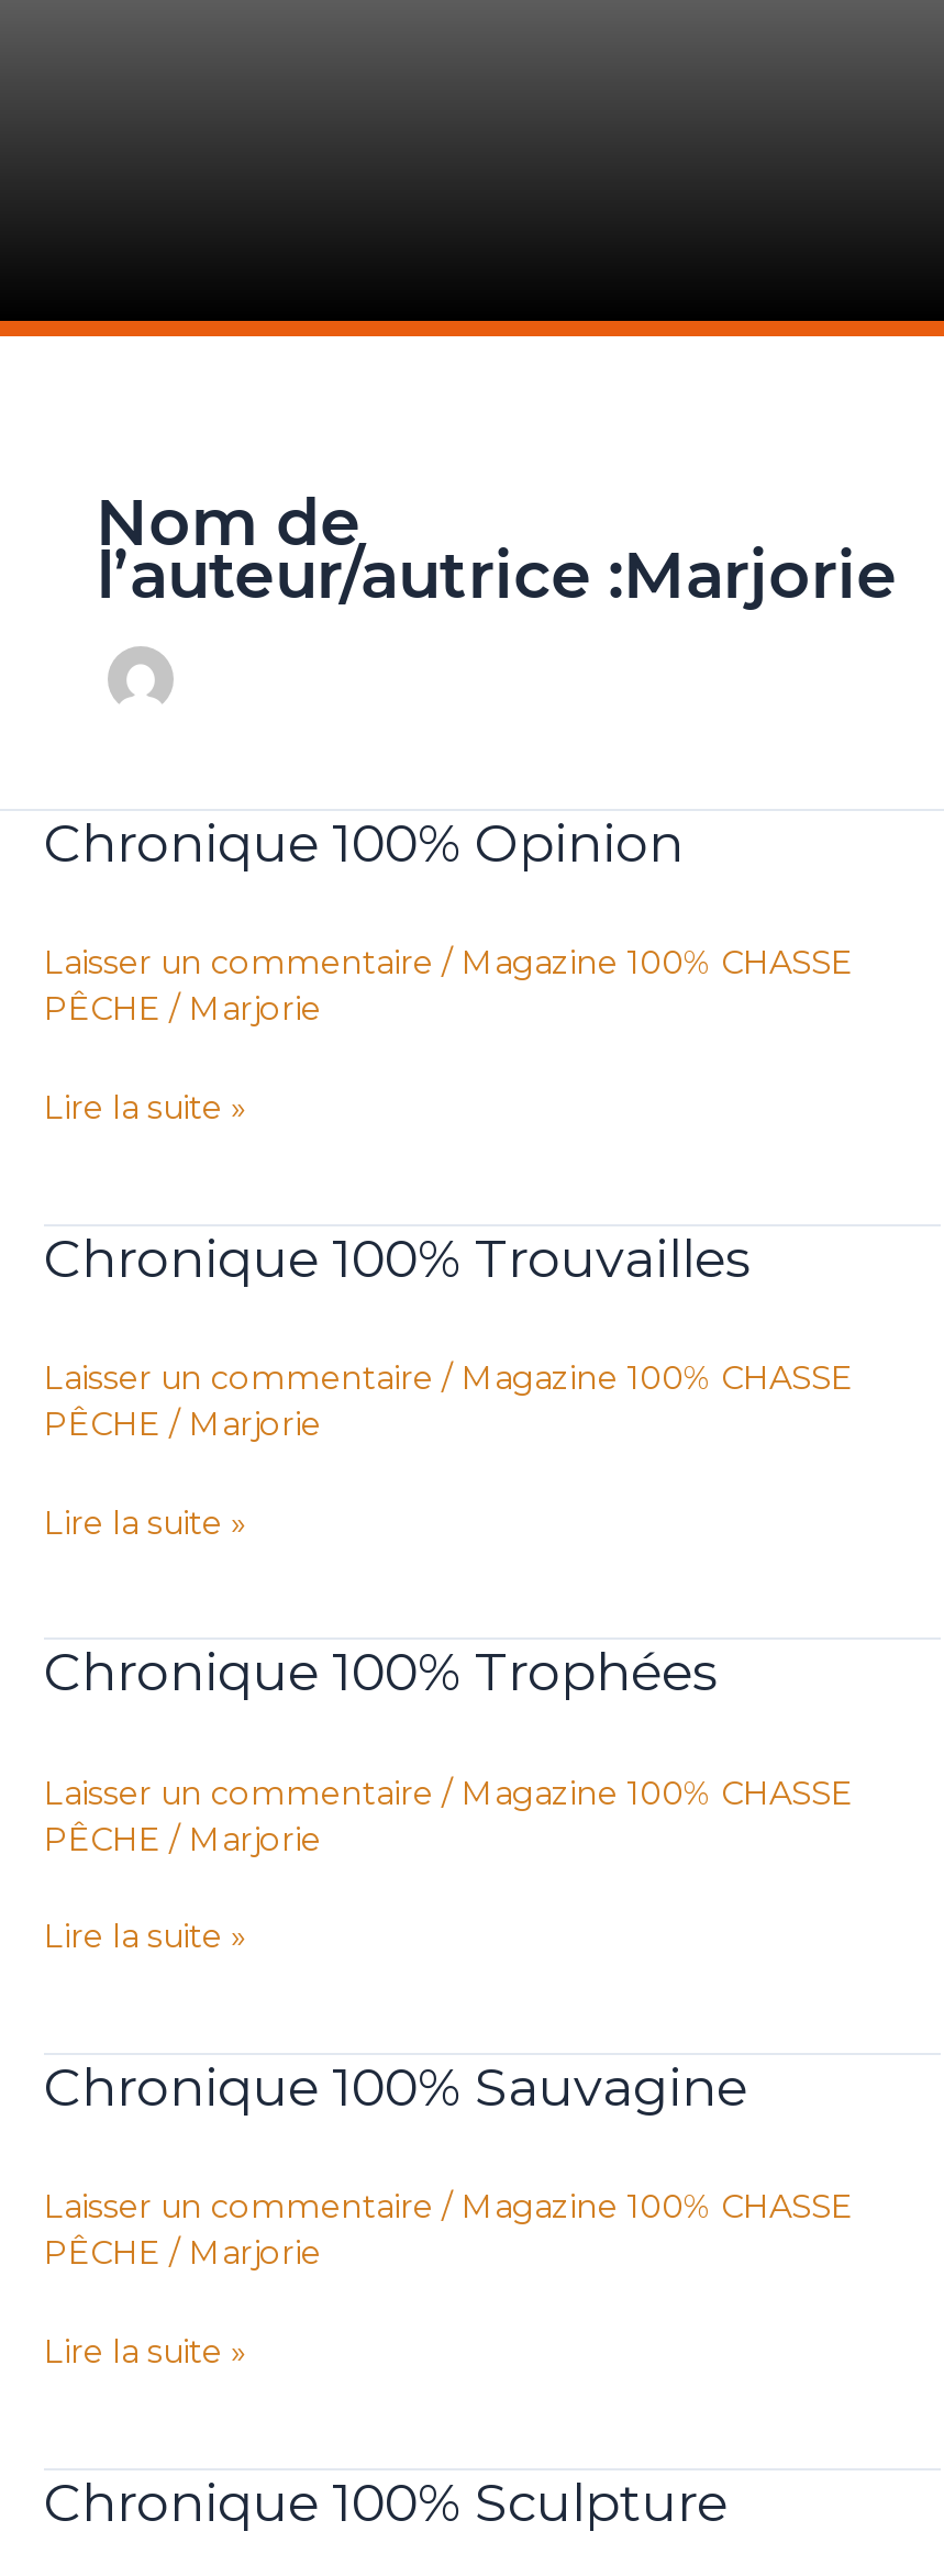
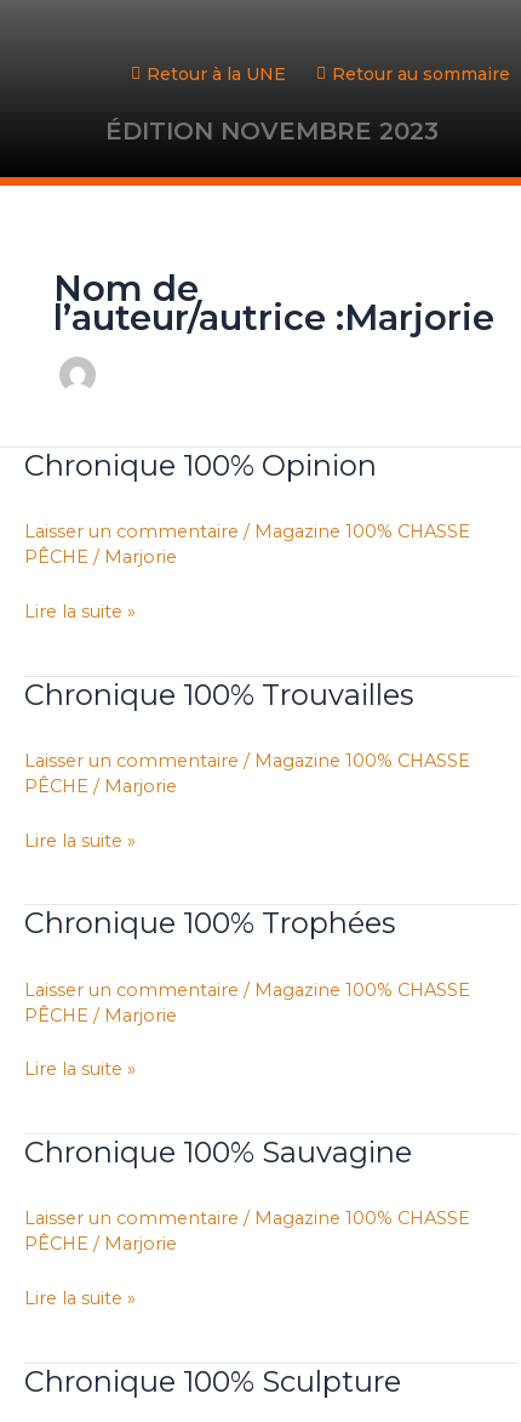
none -> [105,64,510,146] Retour à la UNE | Retour au sommaire | ÉDITION NOVEMBRE 2023

